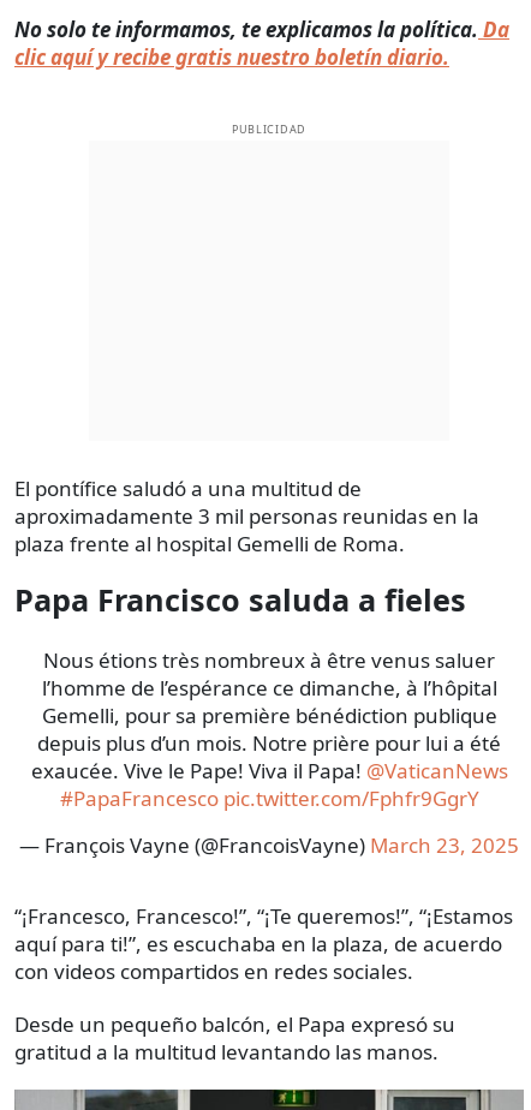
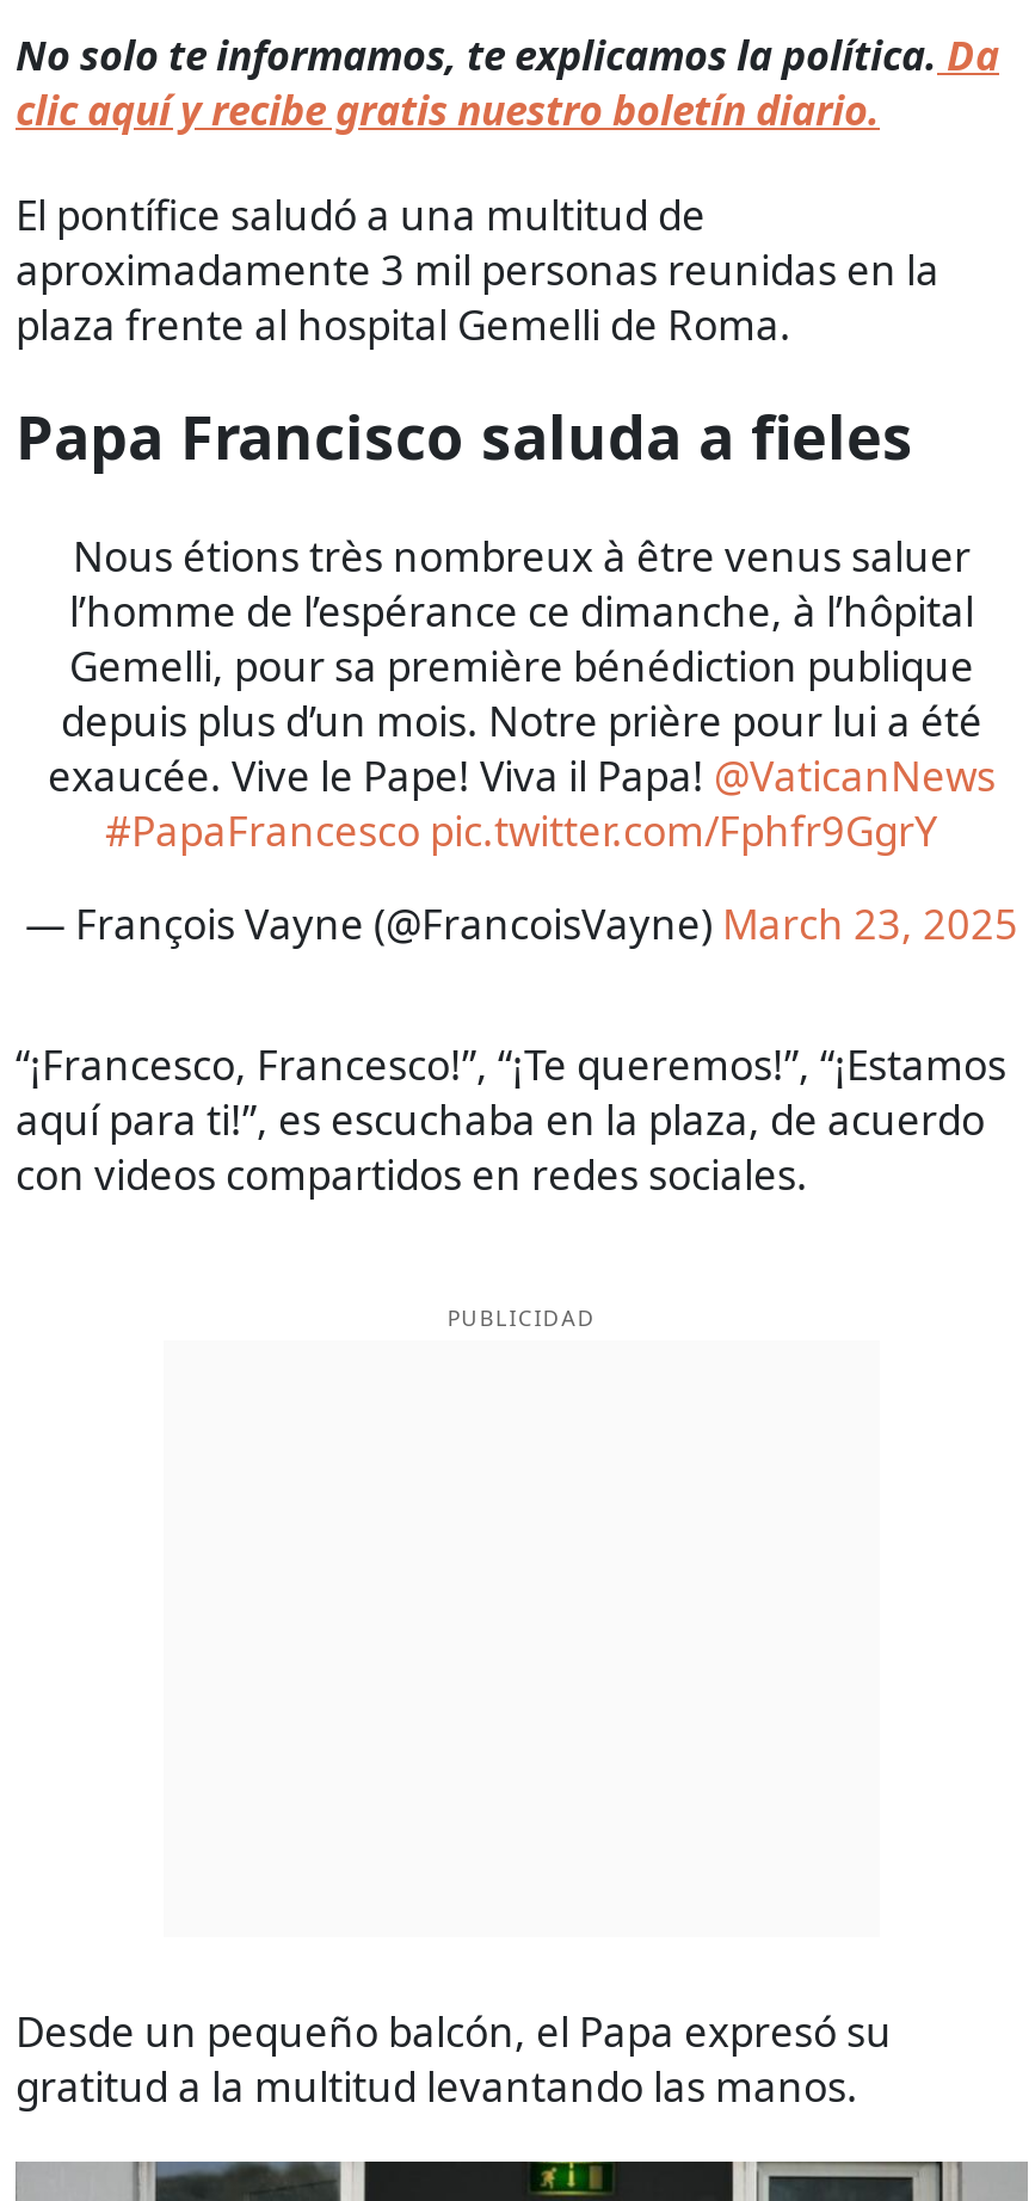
moved [232,121,306,137] -> [447,1301,596,1332]: PUBLICIDAD
moved [14,475,519,985] -> [16,186,1018,1201]: El pontífice saludó a una multitud de | aproximadamente 3 mil personas reunidas en la | plaza frente al hospital Gemelli de Roma. | ... | aquí para ti!”, es escuchaba en la plaza, de acuerdo | con videos compartidos en redes sociales.

